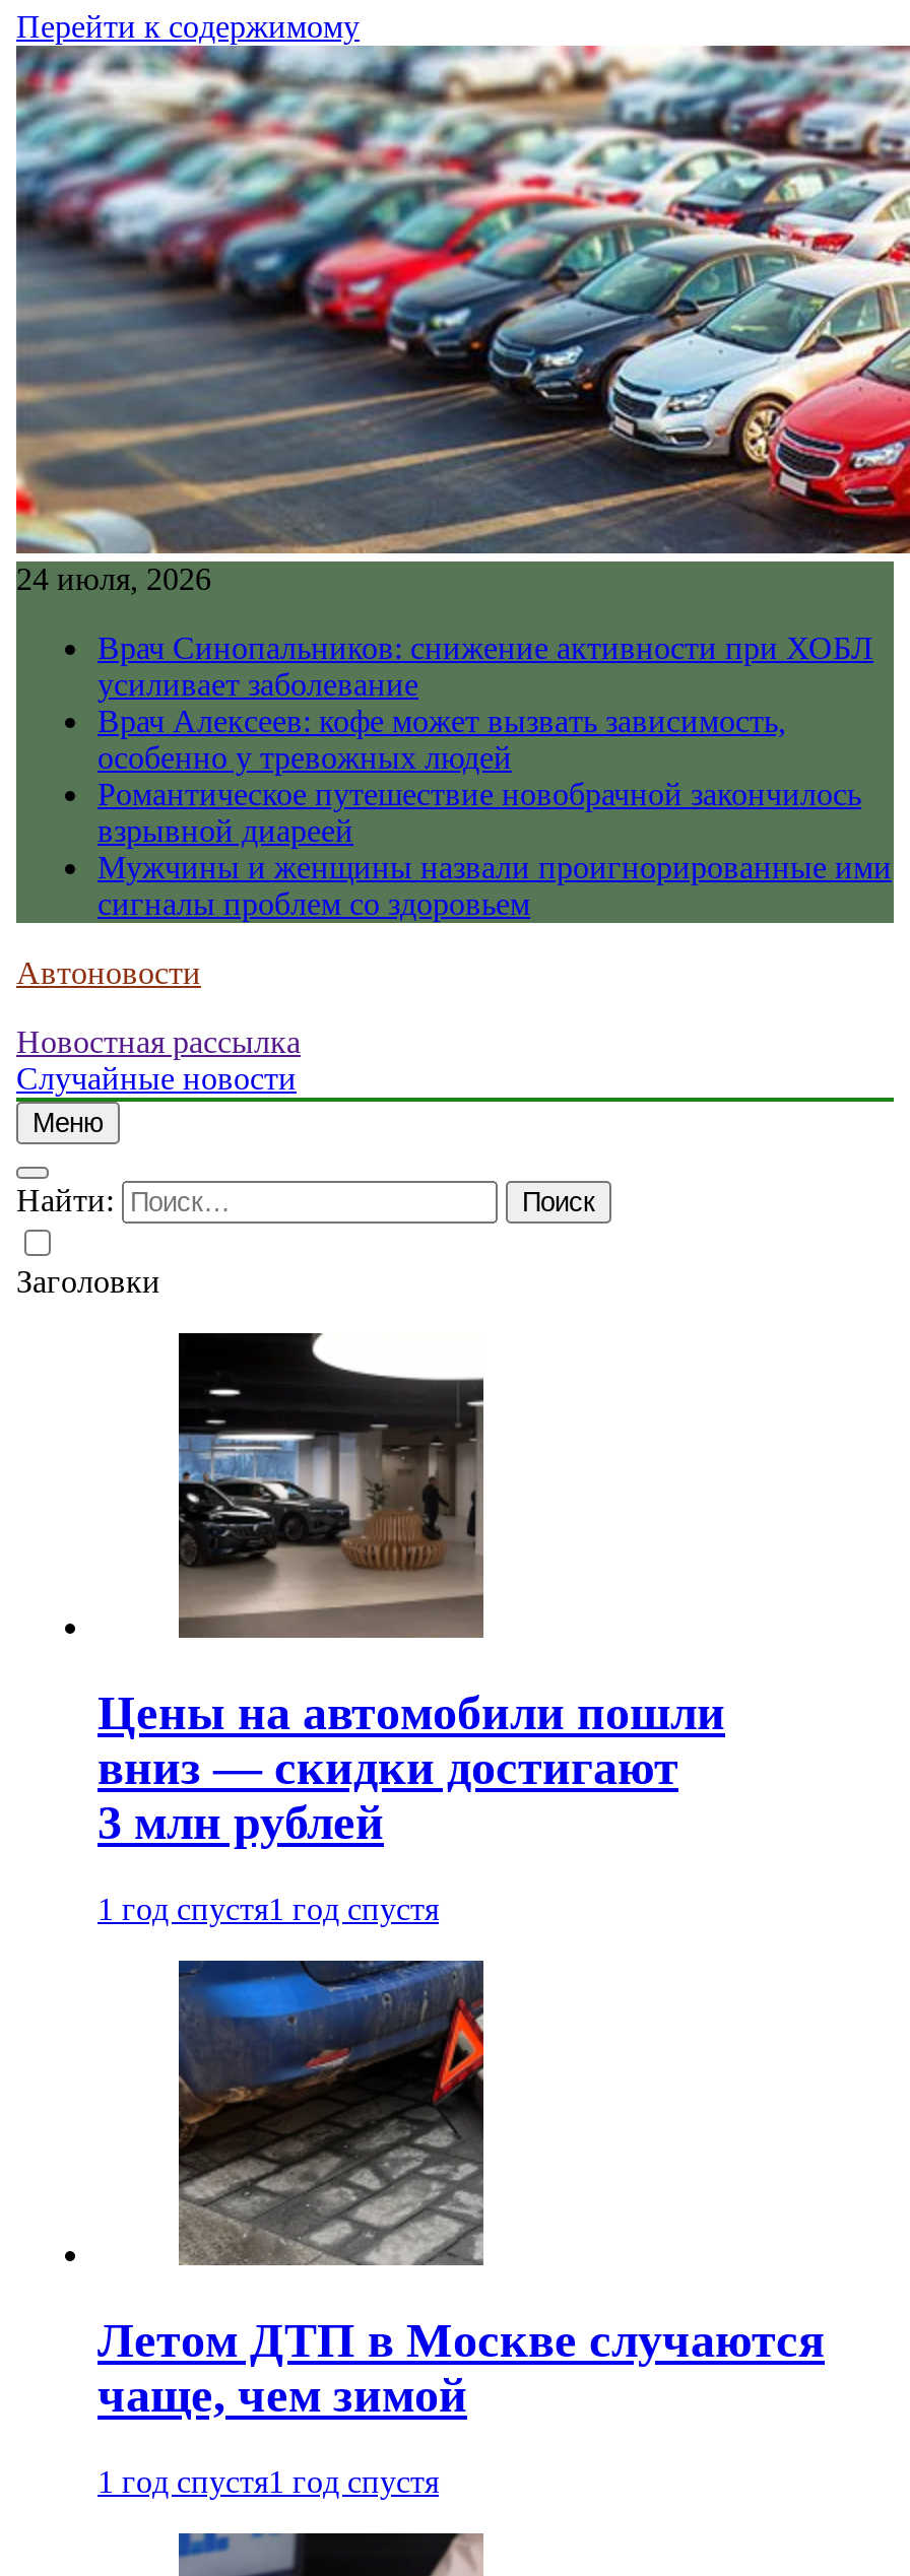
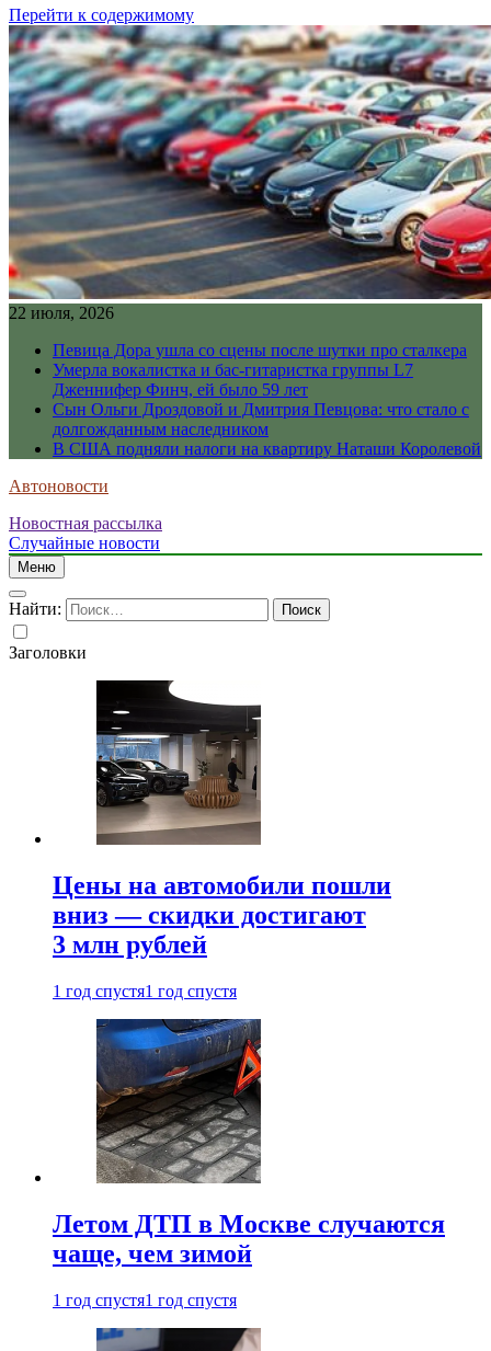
[16,562,211,596] 24 июля, 2026 -> [9,304,114,322] 22 июля, 2026
[97,631,892,921] Врач Синопальников: снижение активности при ХОБЛ | усиливает заболевание | Врач Алексеев: кофе может вызвать зависимость, | особенно у тревожных людей | Романтическое путешествие новобрачной закончилось | взрывной диареей | Мужчины и женщины назвали проигнорированные ими | сигналы проблем со здоровьем -> [53,341,481,458] Певица Дора ушла со сцены после шутки про сталкера | Умерла вокалистка и бас-гитаристка группы L7 | Дженнифер Финч, ей было 59 лет | Сын Ольги Дроздовой и Дмитрия Певцова: что стало с | долгожданным наследником | В США подняли налоги на квартиру Наташи Королевой

